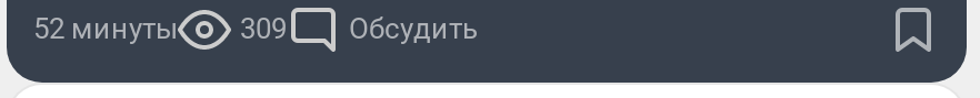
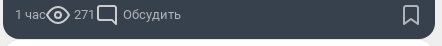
[33,13,287,46] 52 минуты | 309 -> [15,7,95,22] 1 час | 271

